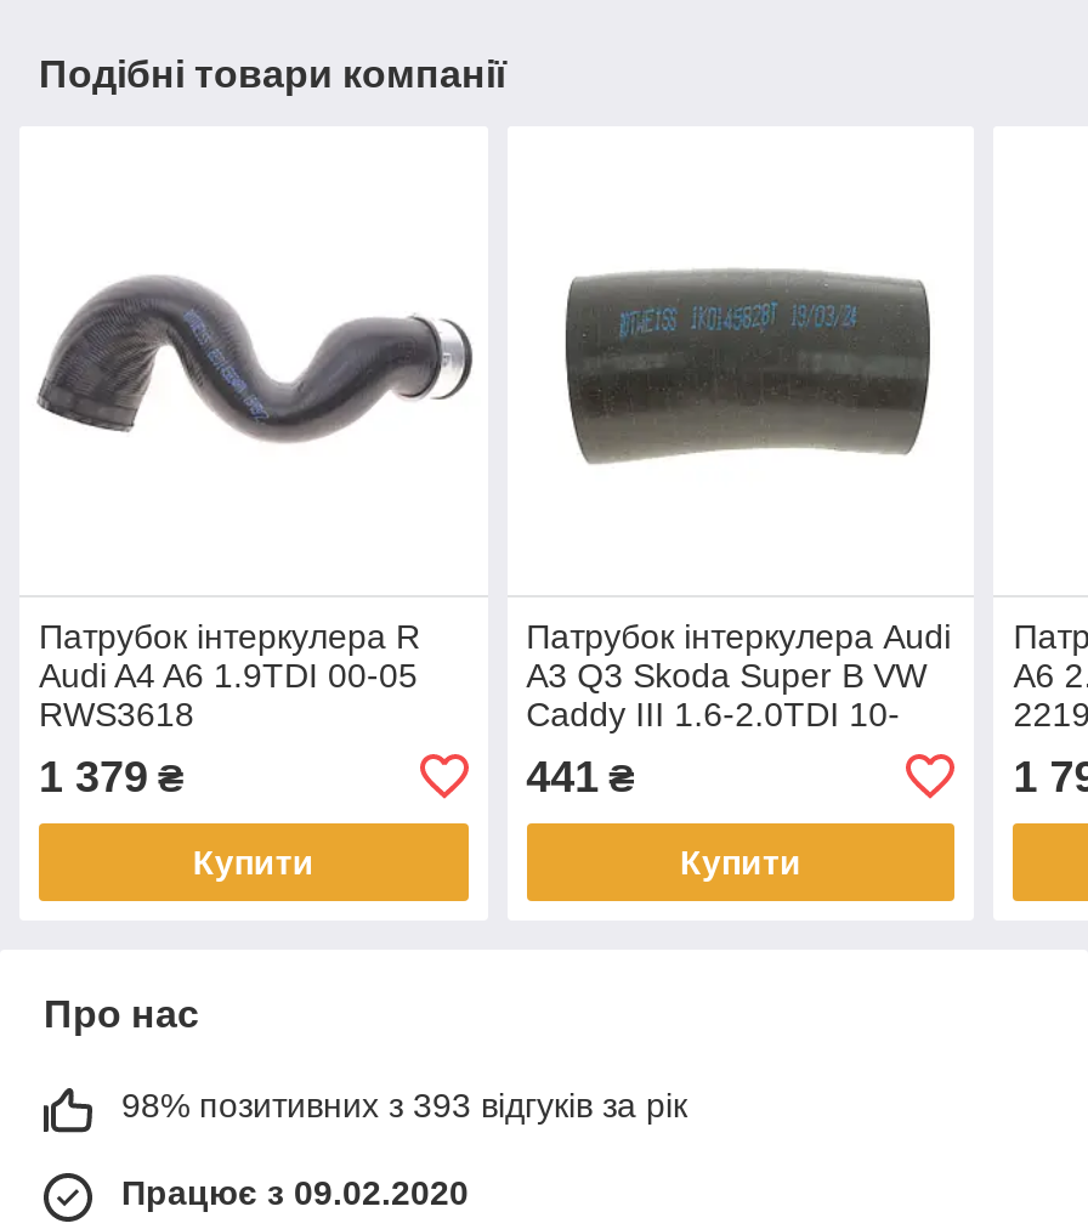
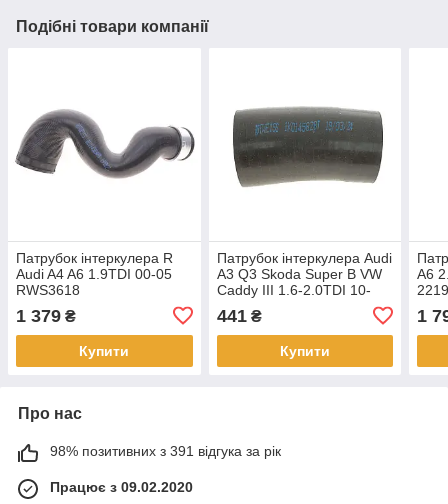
[121,1085,687,1124] 98% позитивних з 393 відгуків за рік -> [50,443,281,459] 98% позитивних з 391 відгука за рік

